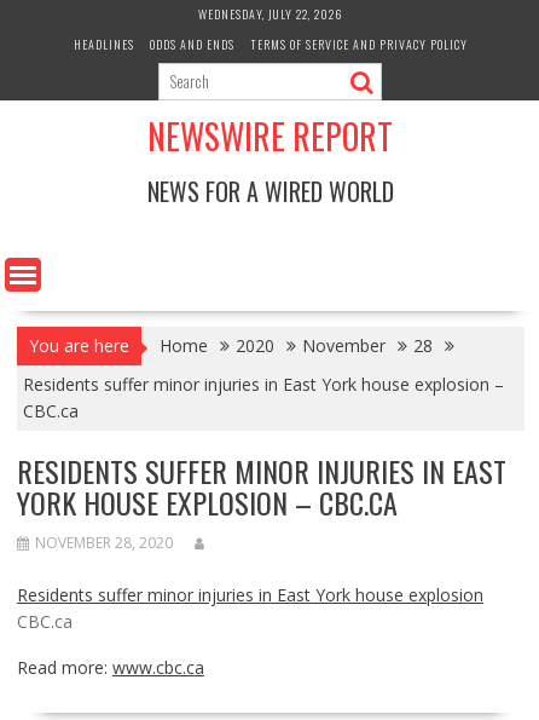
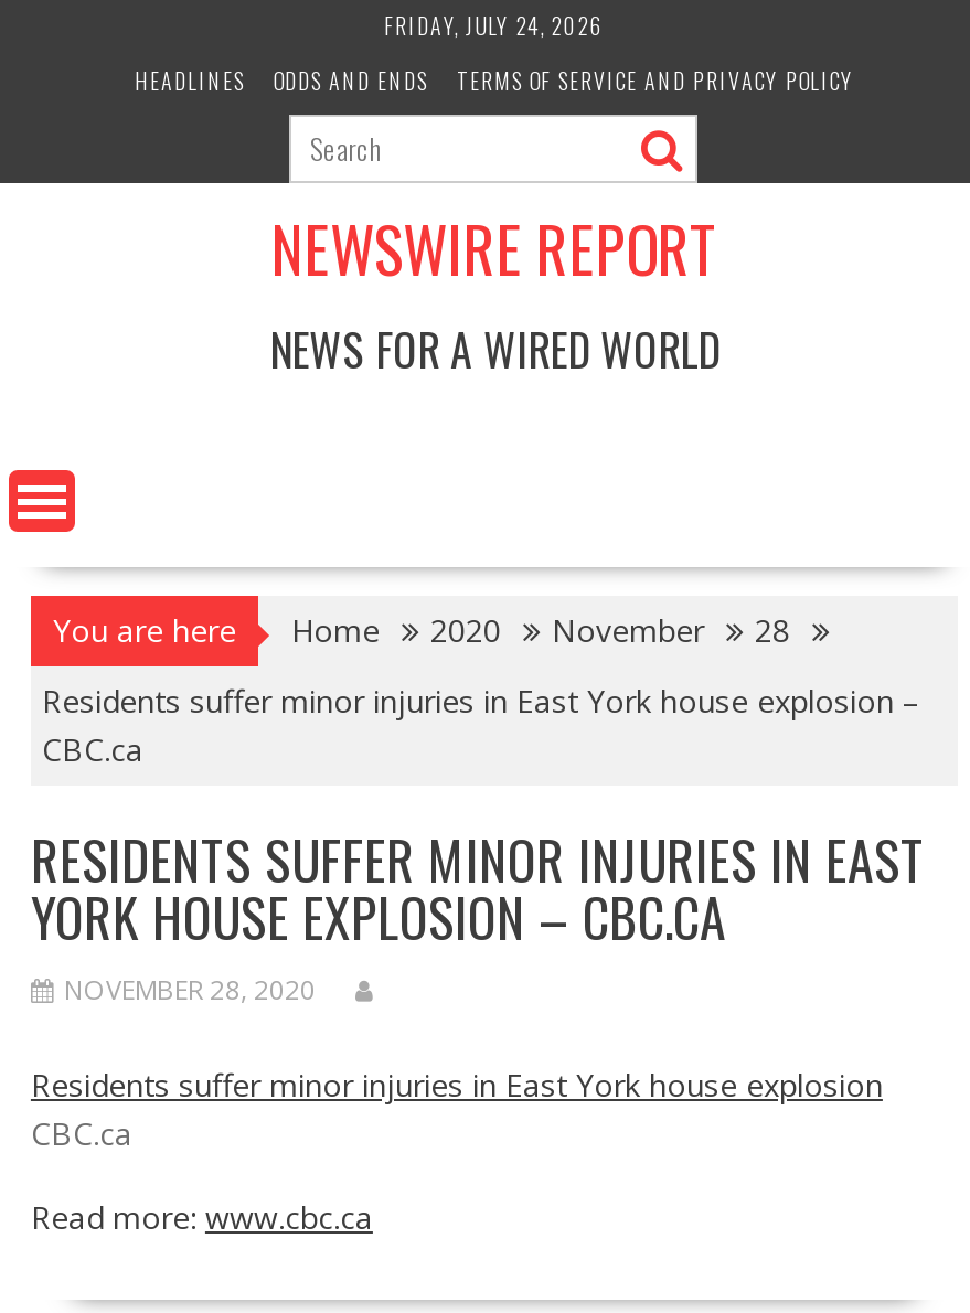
[198,5,343,23] WEDNESDAY, JULY 22, 2026 -> [384,9,605,42] FRIDAY, JULY 24, 2026

